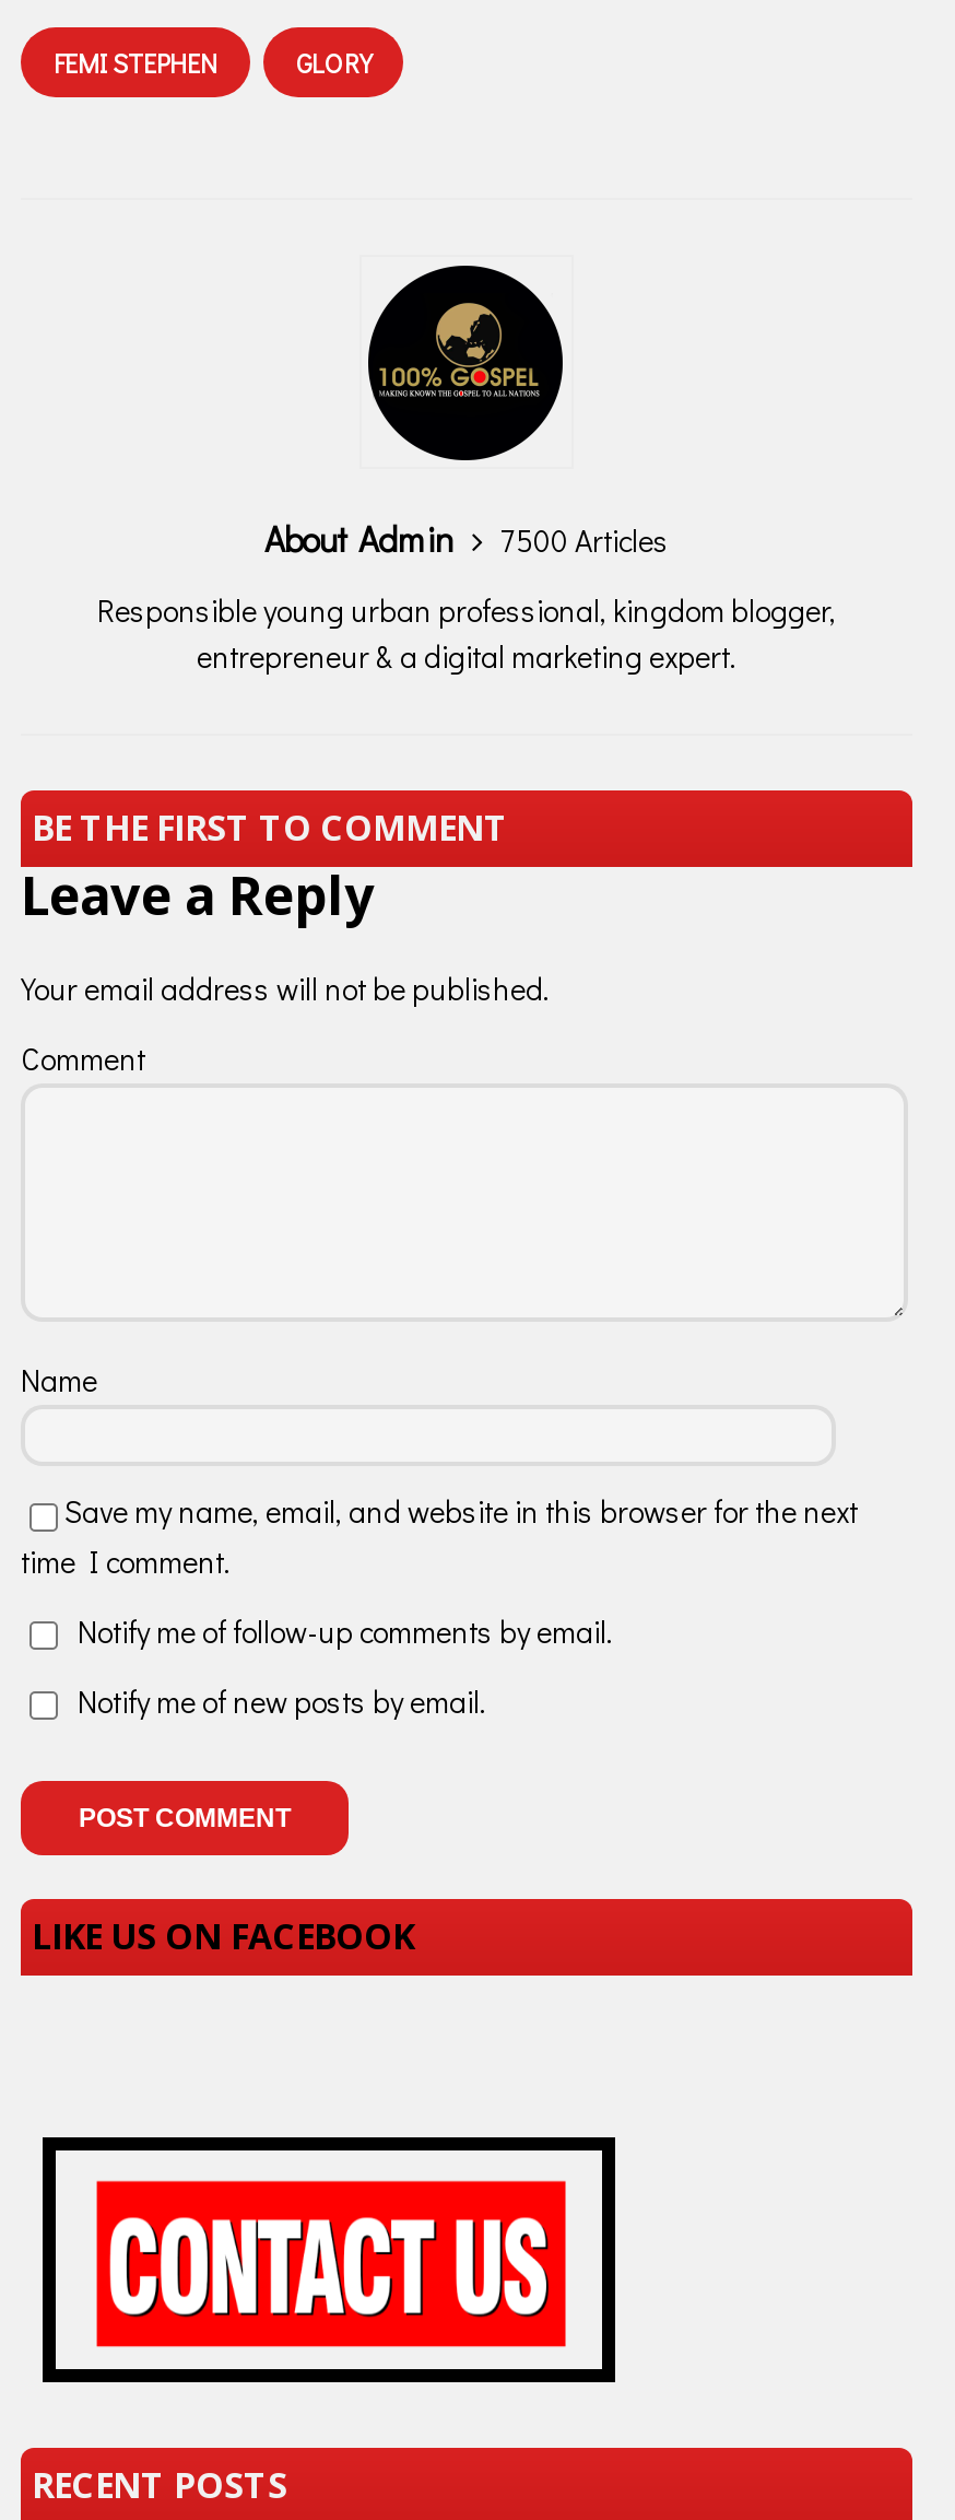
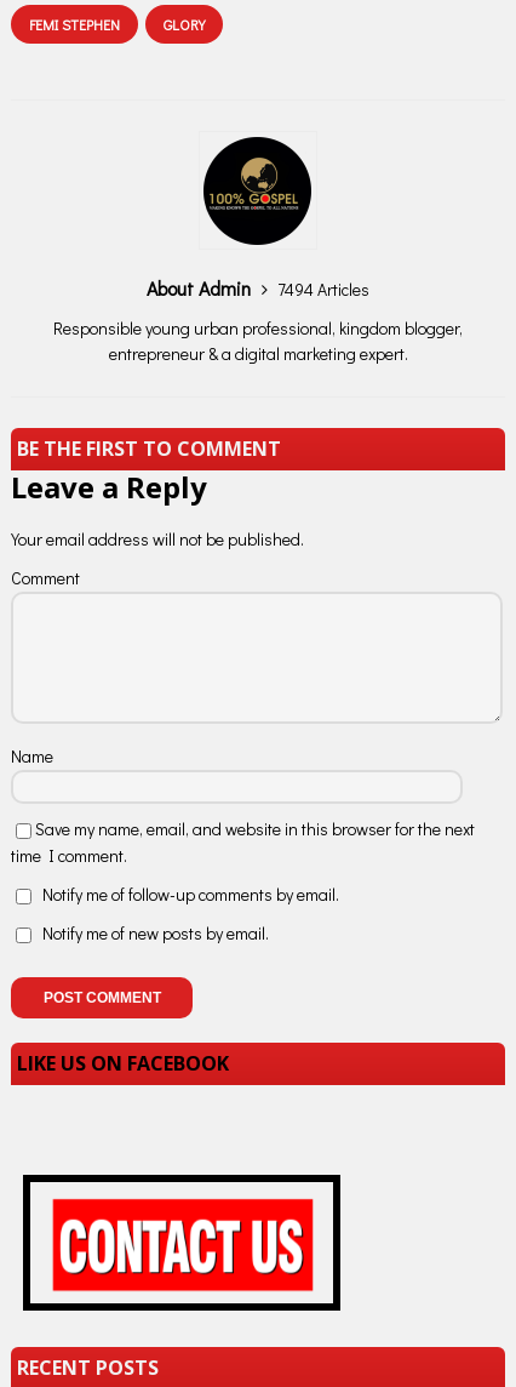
[264,515,669,561] About Admin 7500 Articles -> [147,275,369,301] About Admin 7494 Articles

